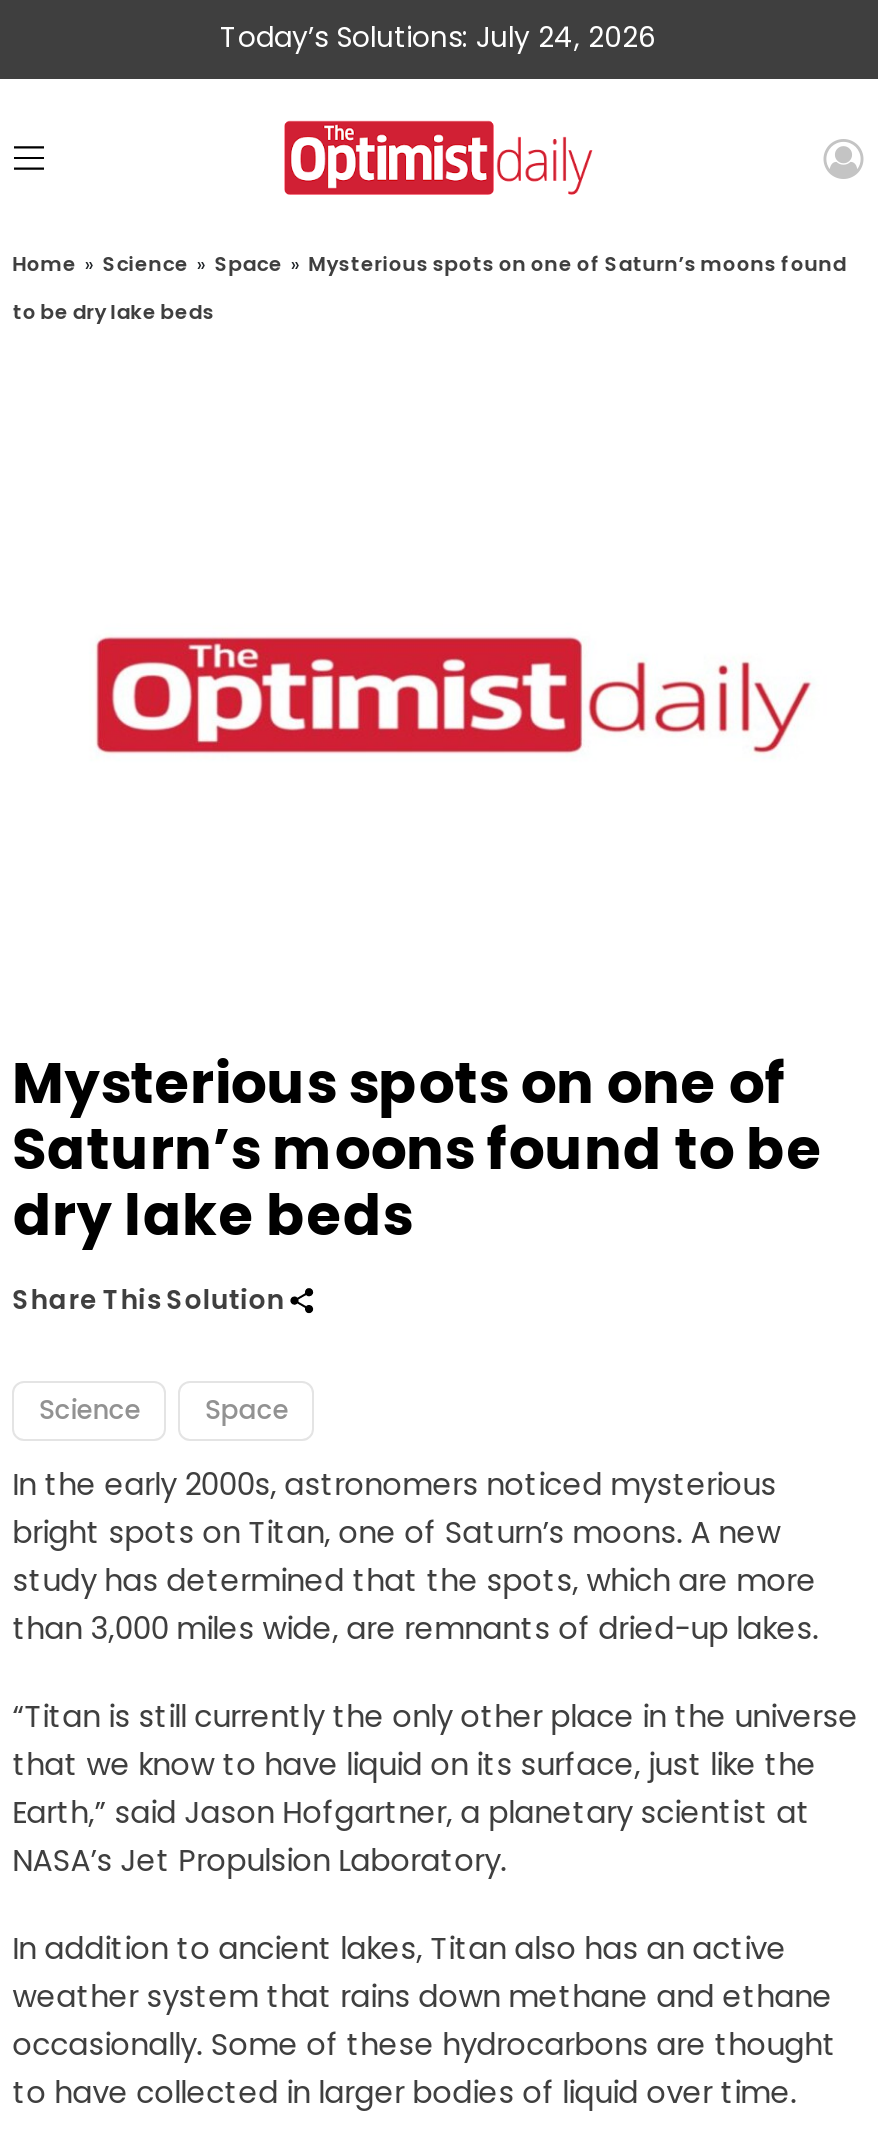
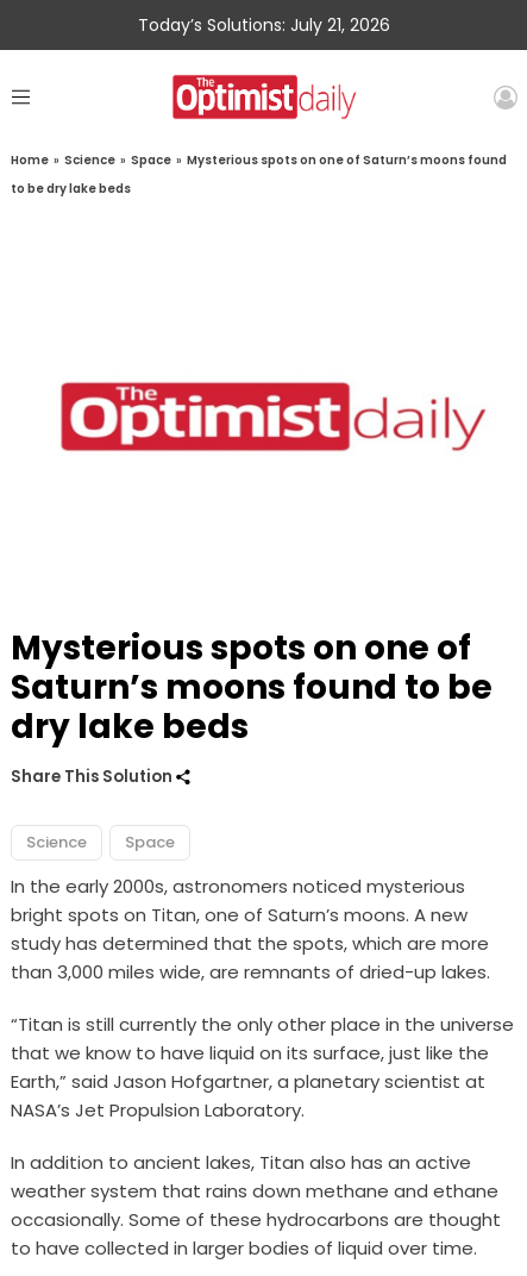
[220,17,656,57] Today’s Solutions: July 24, 2026 -> [138,13,390,37] Today’s Solutions: July 21, 2026

